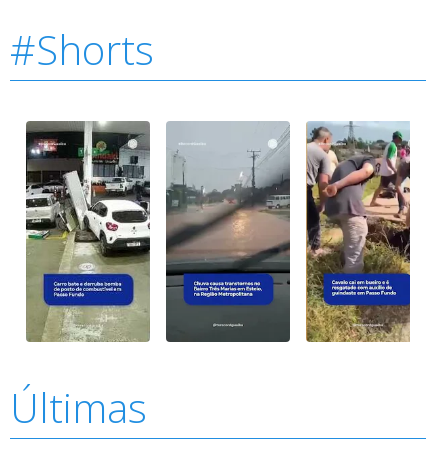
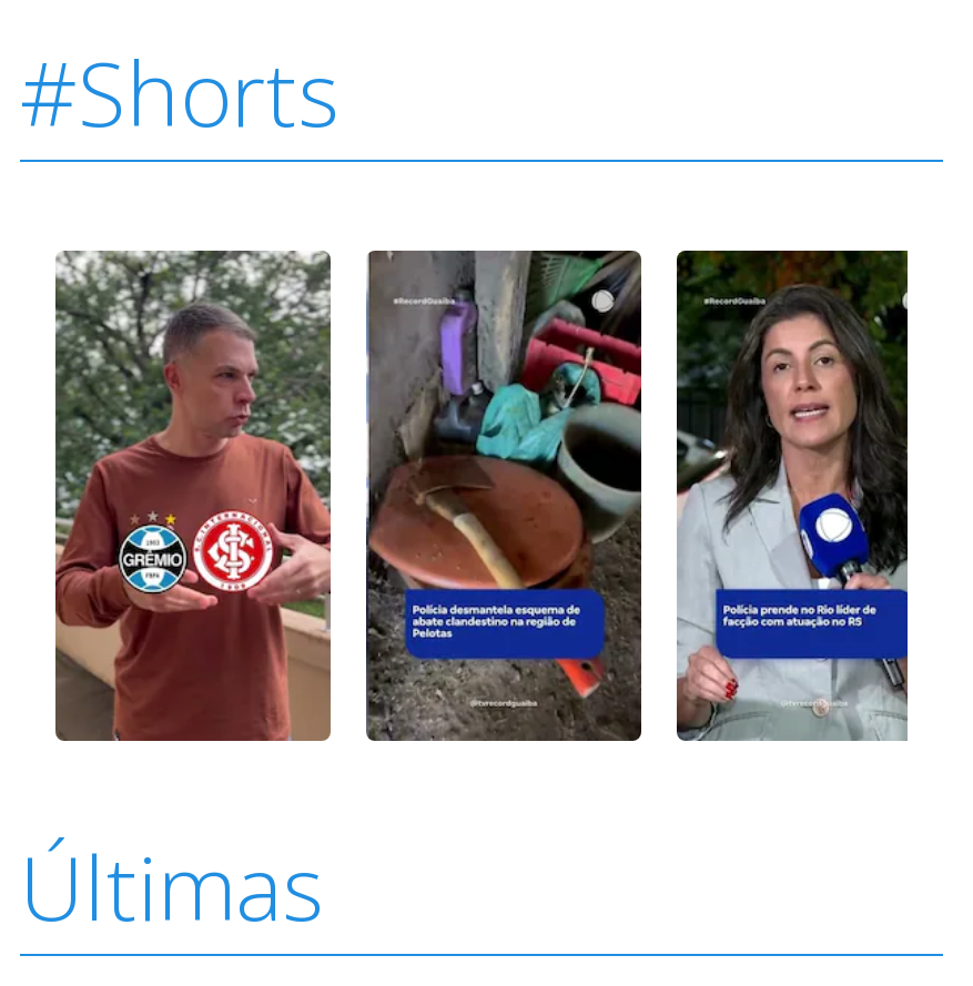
[25,120,151,342] [image] -> [53,248,333,743] [image]
[165,121,291,341] [image] -> [366,248,643,741] [image]
[305,121,411,343] [image] -> [675,248,910,741] [image]

